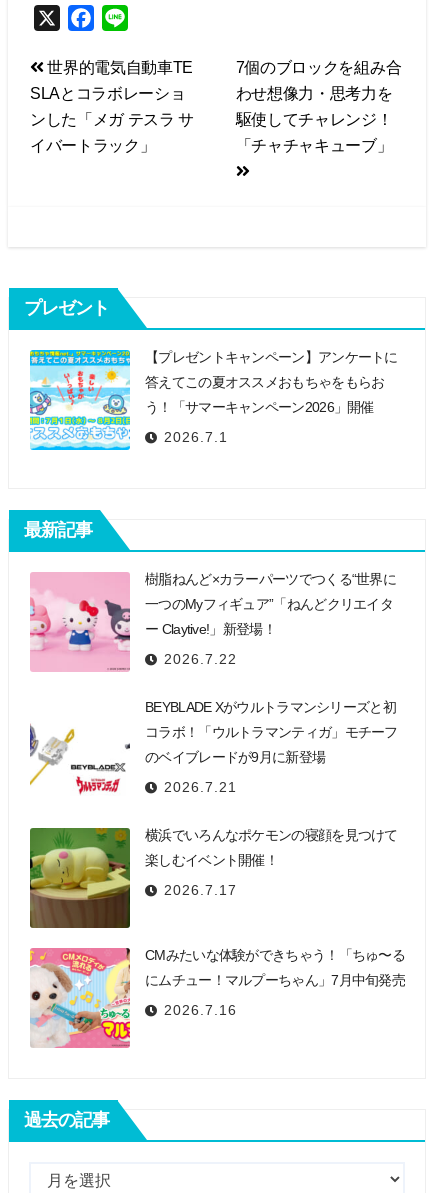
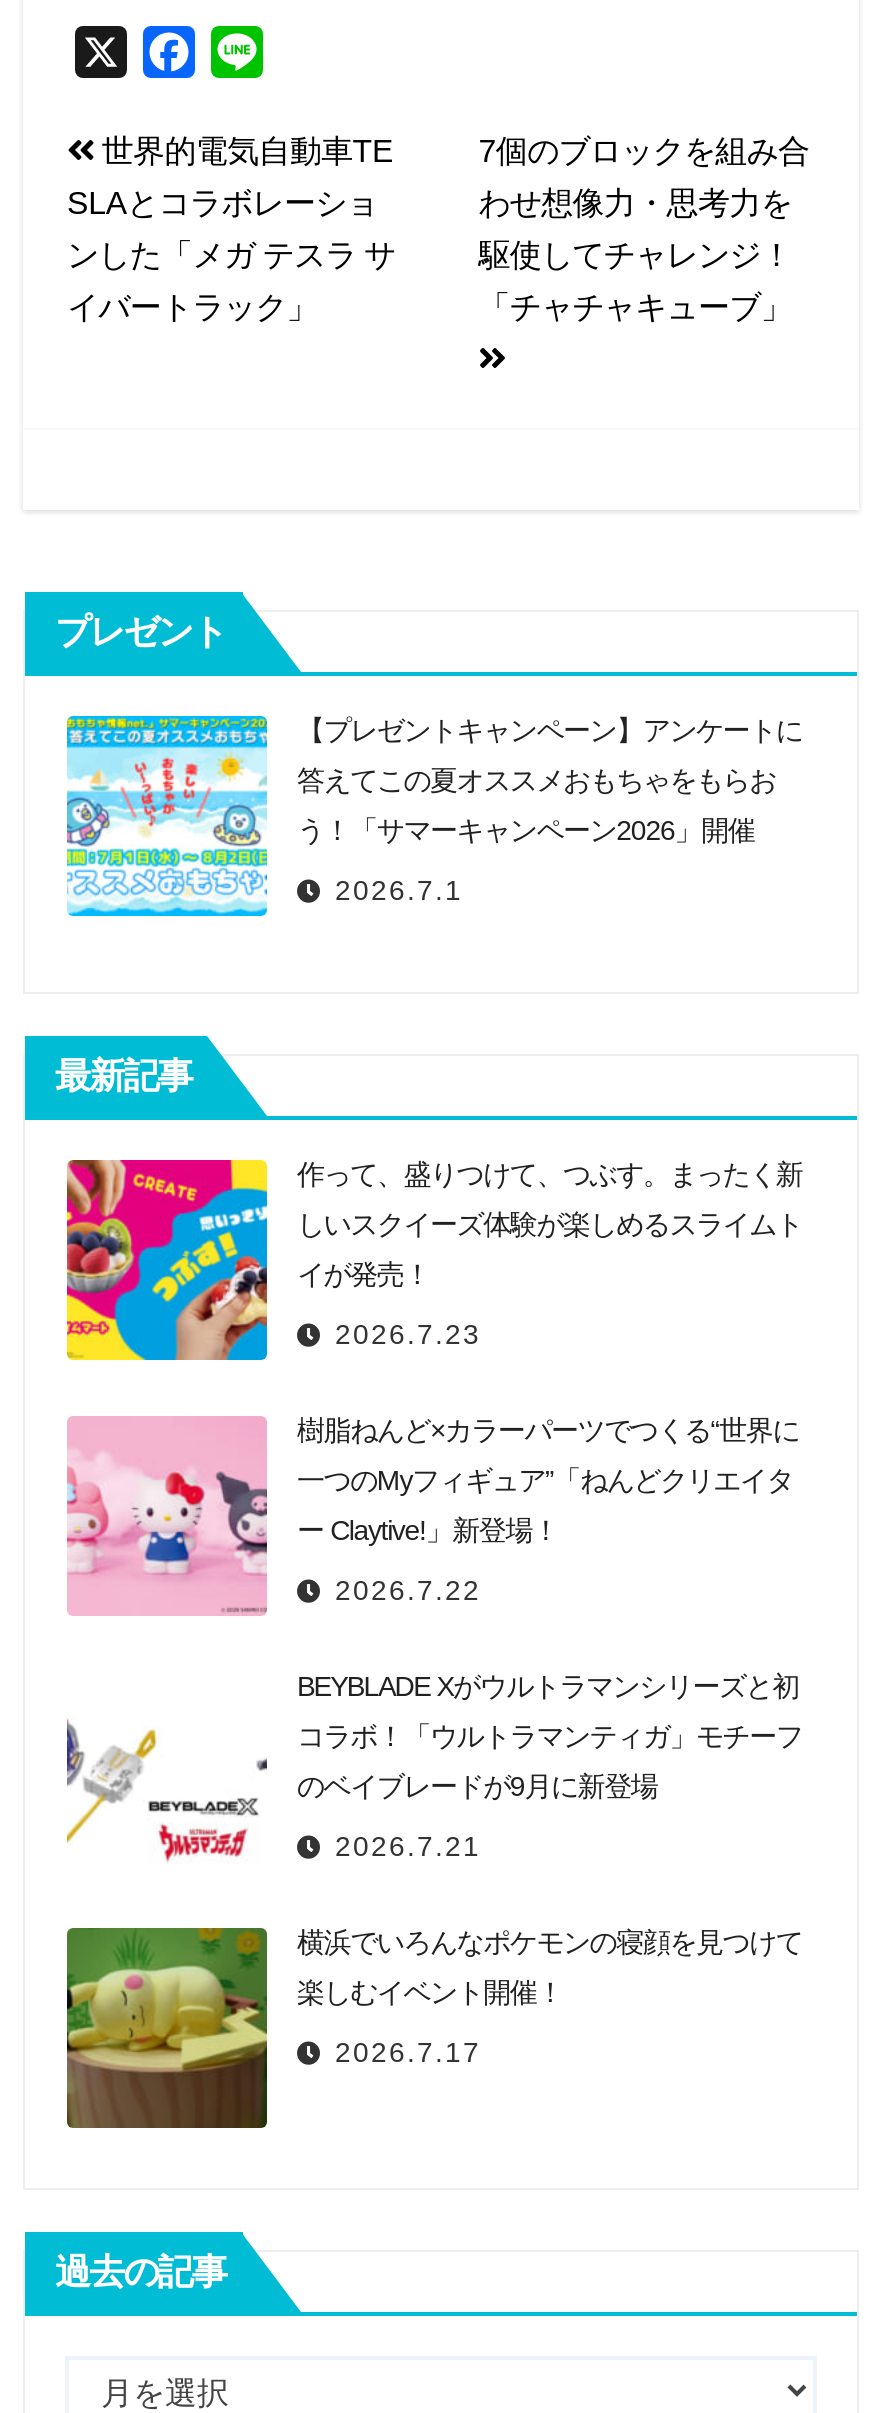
none -> [65,1157,802,1362] [image] | 作って、盛りつけて、つぶす。まったく新 | しいスクイーズ体験が楽しめるスライムト | イが発売！ | 2026.7.23
moved [29,571,398,898] -> [65,1413,802,2067]: [image] | 樹脂ねんど×カラーパーツでつくる“世界に | 一つのMyフィギュア”「ねんどクリエイタ | ... | 楽しむイベント開催！ | 2026.7.17
[29,947,405,1048] [image] | CMみたいな体験ができちゃう！「ちゅ〜る | にムチュー！マルプーちゃん」7月中旬発売 | 2026.7.16 -> none

